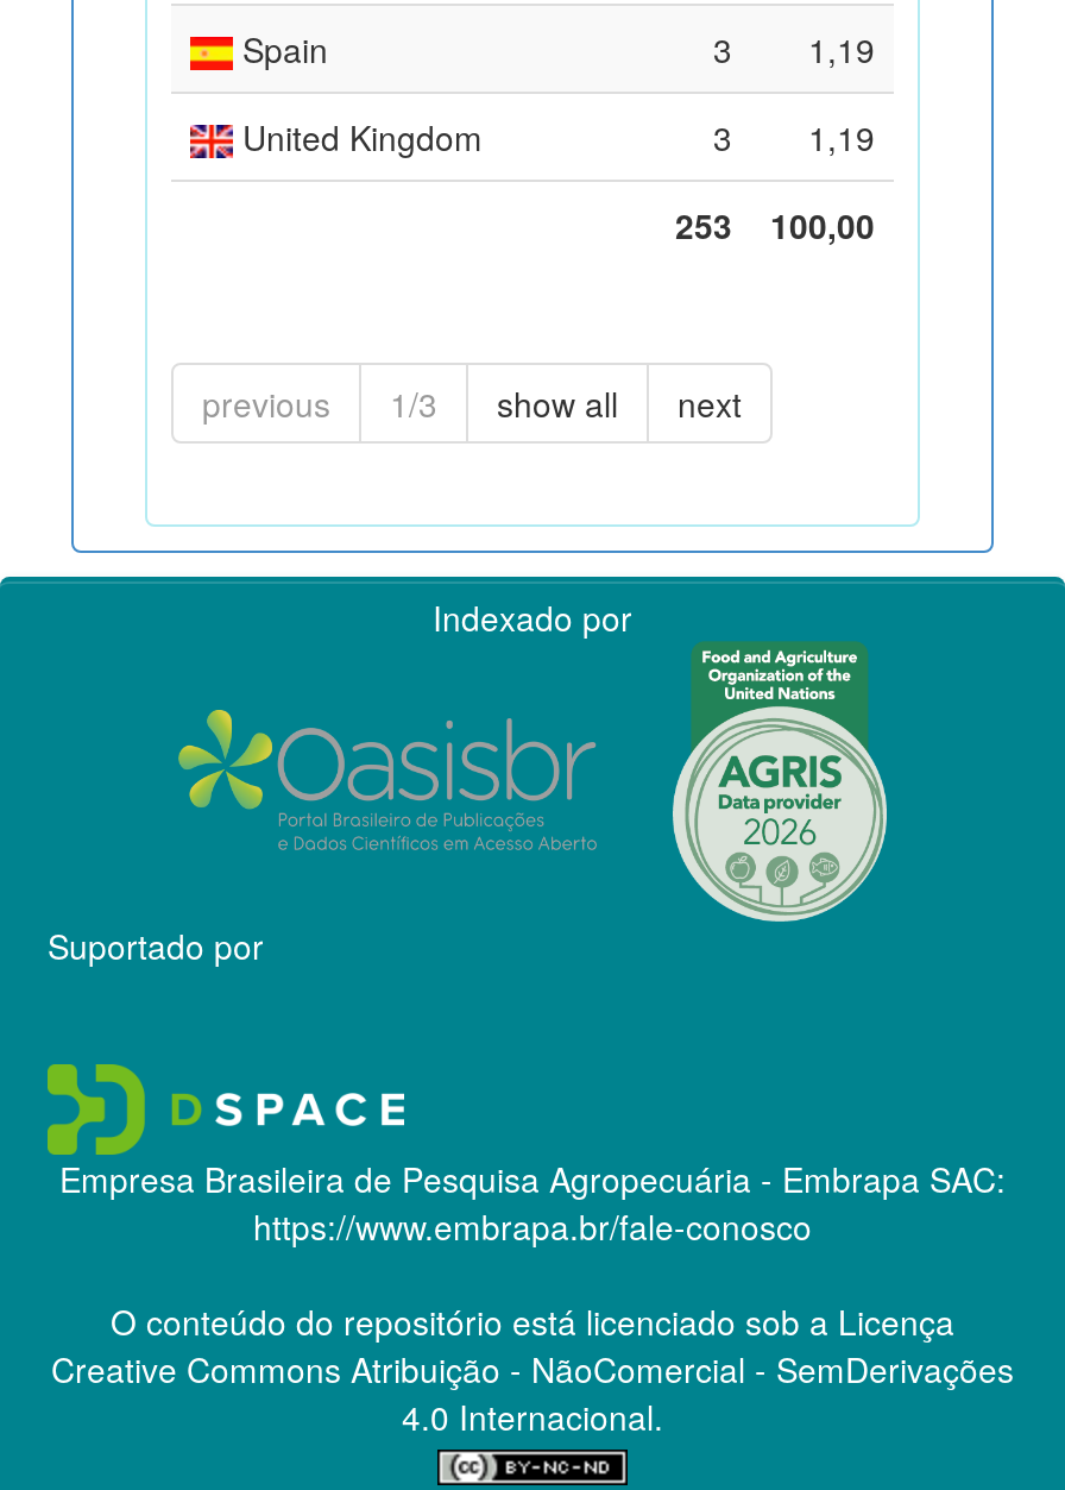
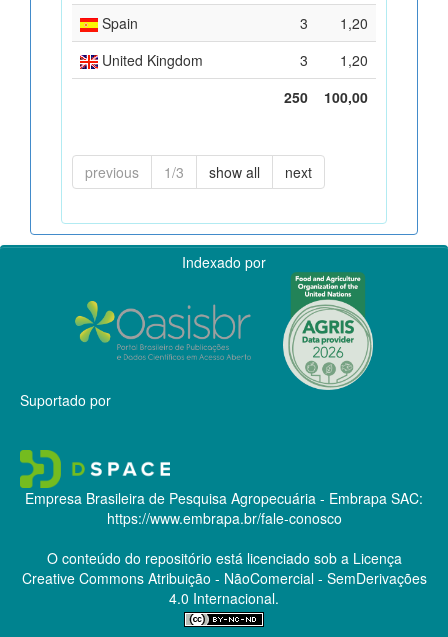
[713,24,875,71] 3 1,19 -> [300,12,368,32] 3 1,20
[713,112,875,159] 3 1,19 -> [300,49,368,69] 3 1,20
[675,200,875,247] 253 100,00 -> [284,86,368,106] 250 100,00

